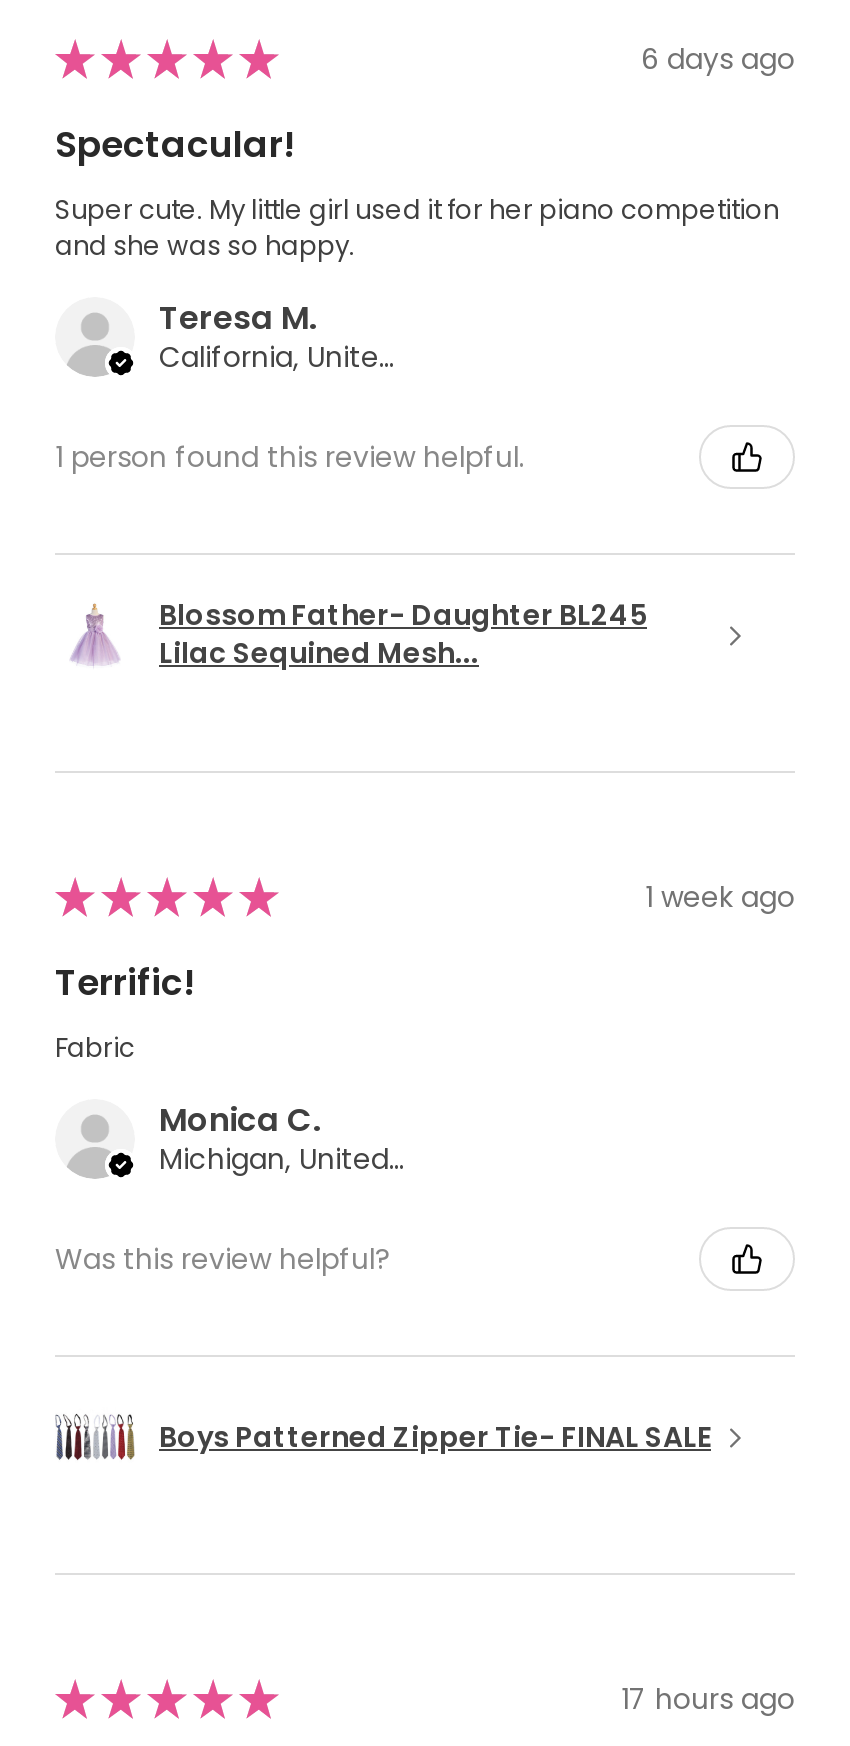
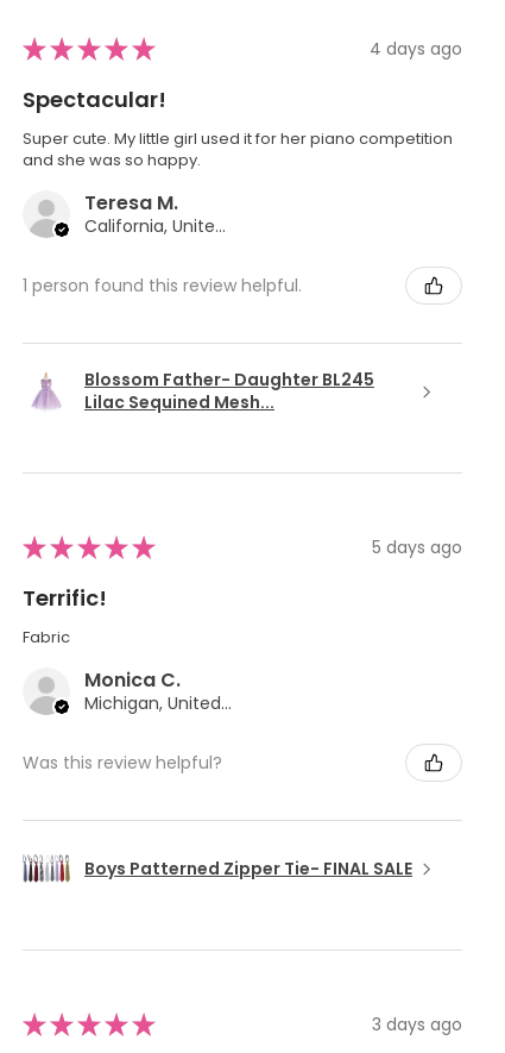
[641,38,795,78] 6 days ago -> [370,36,462,60] 4 days ago
[645,876,795,916] 1 week ago -> [372,535,462,559] 5 days ago
[621,1678,795,1718] 17 hours ago -> [372,1012,462,1036] 3 days ago

